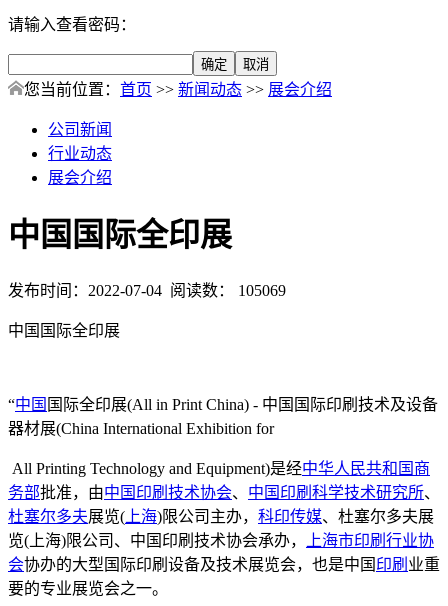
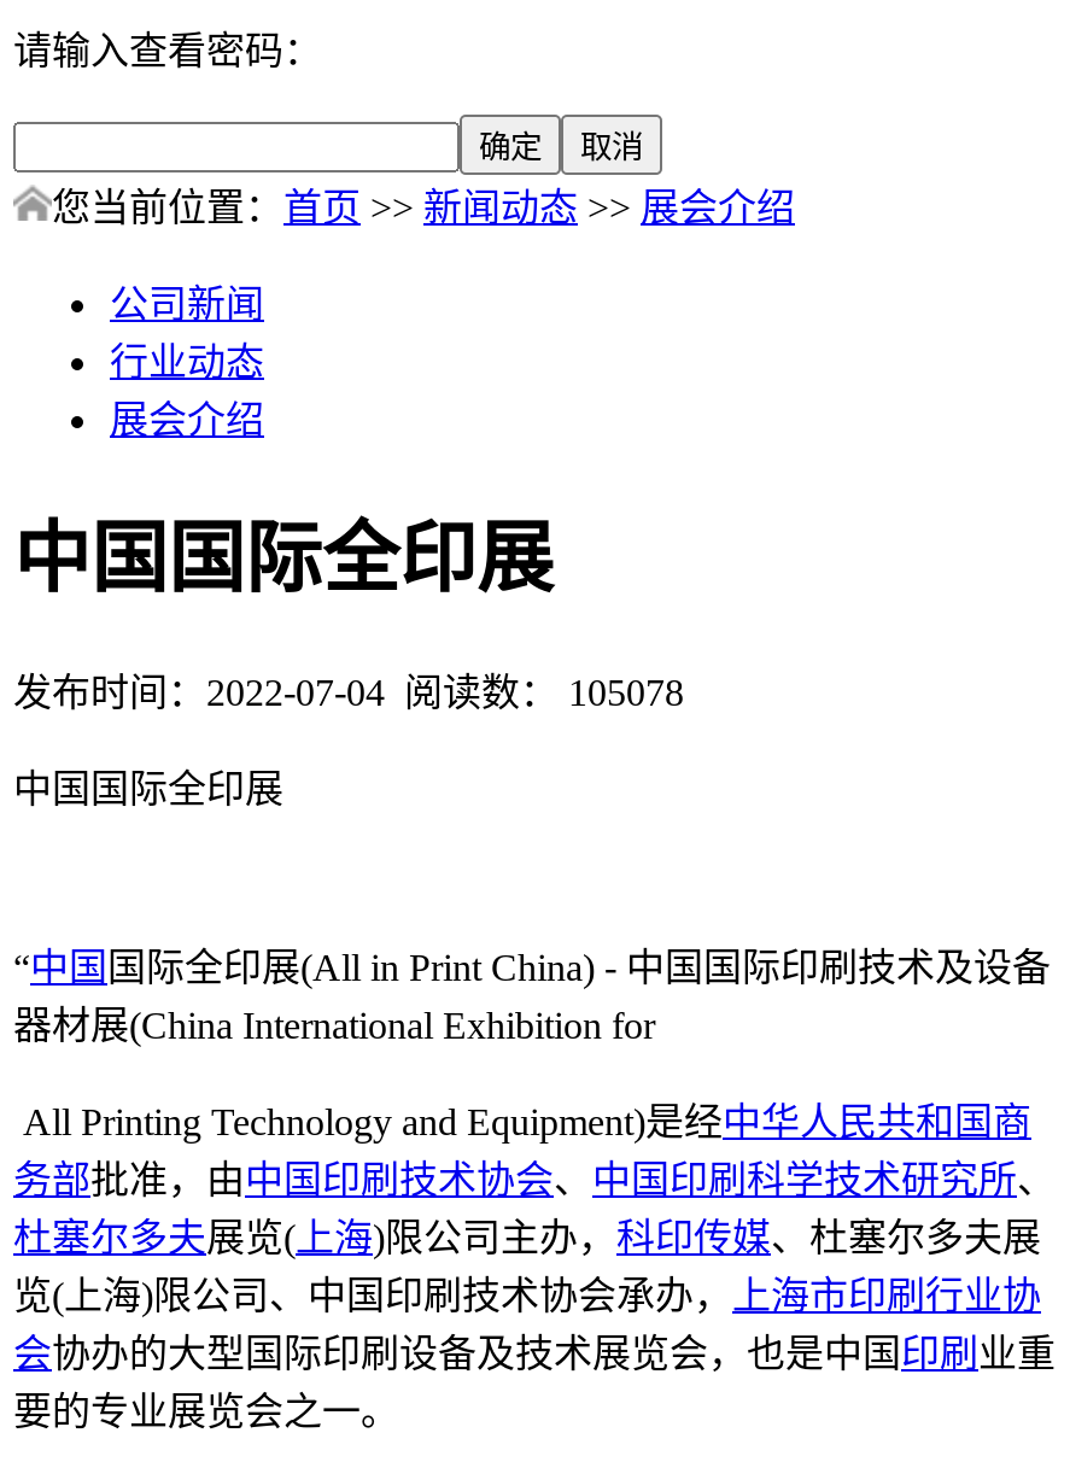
[8,282,286,299] 发布时间：2022-07-04 阅读数： 105069 -> [13,672,684,713] 发布时间：2022-07-04 阅读数： 105078

